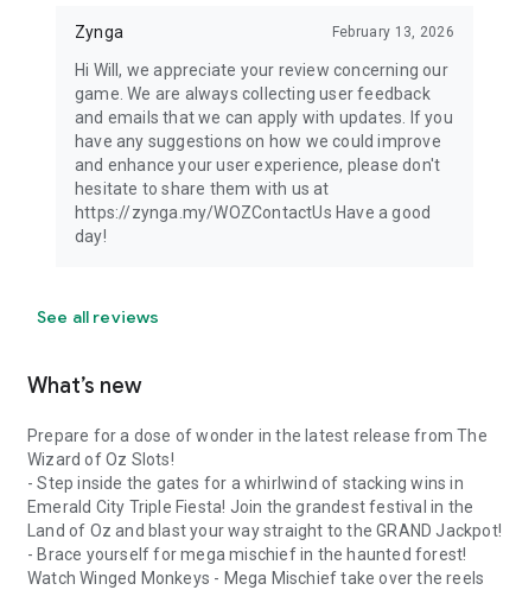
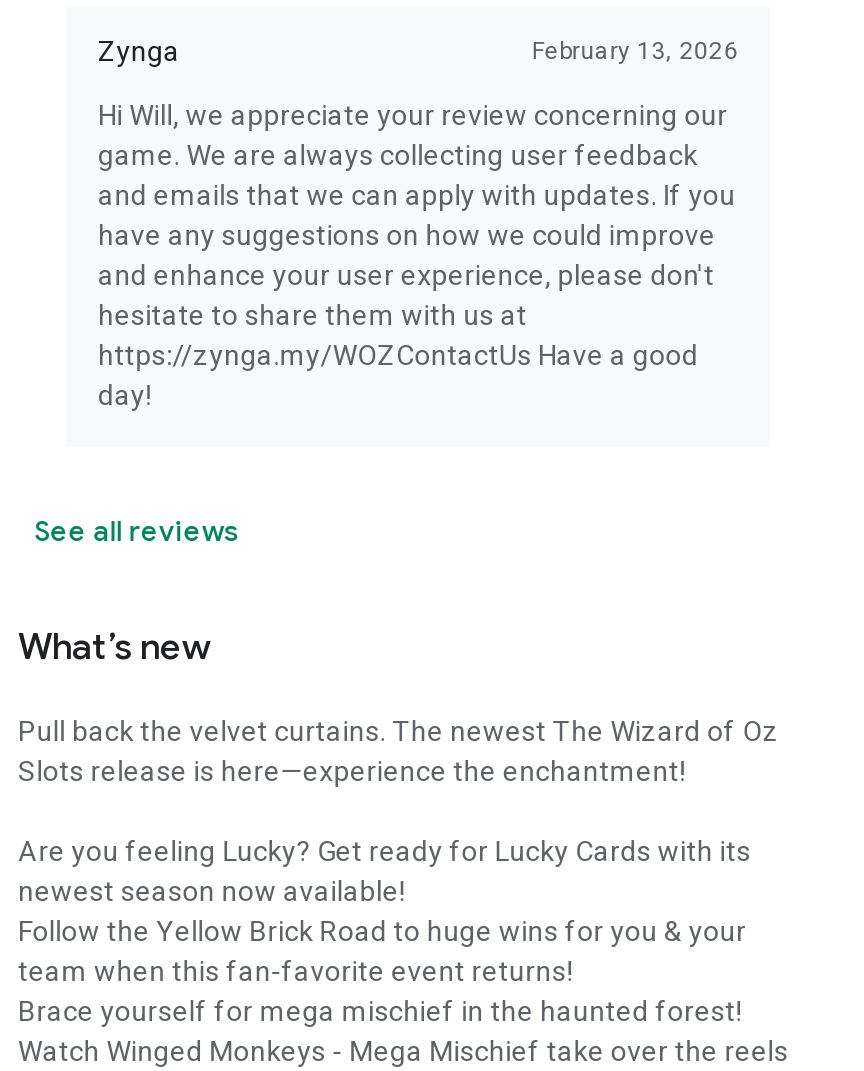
[27,426,502,564] Prepare for a dose of wonder in the latest release from The | Wizard of Oz Slots! | - Step inside the gates for a whirlwind of stacking wins in | Emerald City Triple Fiesta! Join the grandest festival in the | Land of Oz and blast your way straight to the GRAND Jackpot! | - Brace yourself for mega mischief in the haunted forest! -> [18,715,779,1027] Pull back the velvet curtains. The newest The Wizard of Oz | Slots release is here—experience the enchantment! | Are you feeling Lucky? Get ready for Lucky Cards with its | newest season now available! | Follow the Yellow Brick Road to huge wins for you & your | team when this fan-favorite event returns! | Brace yourself for mega mischief in the haunted forest!

